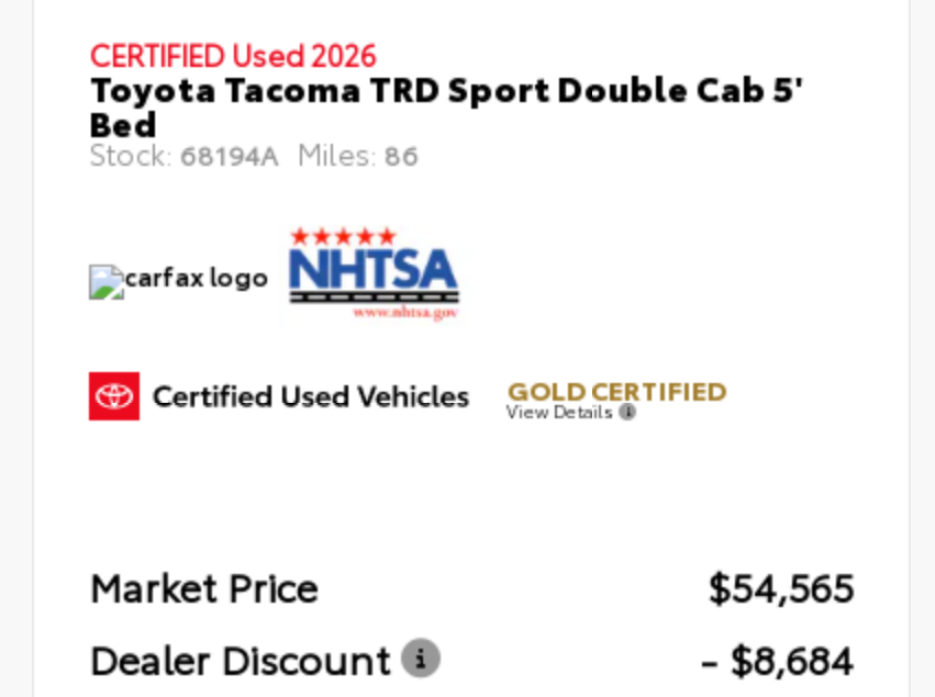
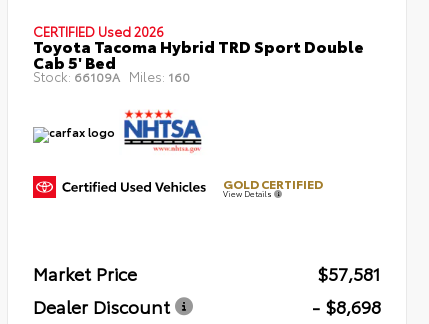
[89,59,803,171] Toyota Tacoma TRD Sport Double Cab 5' | Bed | Stock: 68194A Miles: 86 -> [33,33,364,84] Toyota Tacoma Hybrid TRD Sport Double | Cab 5' Bed | Stock: 66109A Miles: 160
[706,558,854,615] $54,565 -> [317,260,381,286] $57,581
[700,630,854,687] - $8,684 -> [312,293,381,319] - $8,698

